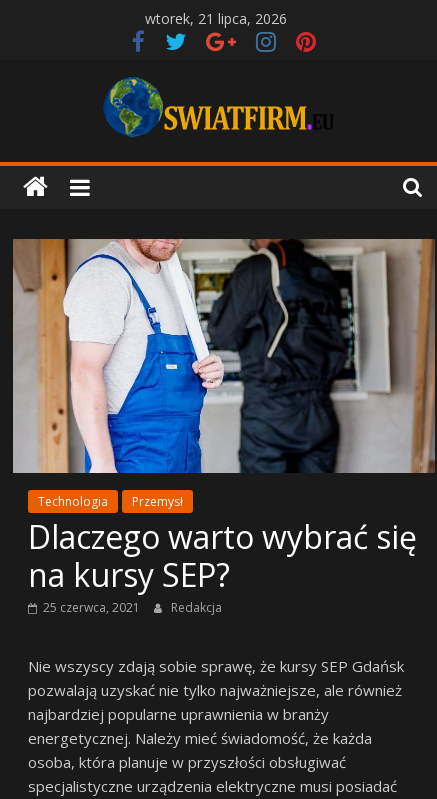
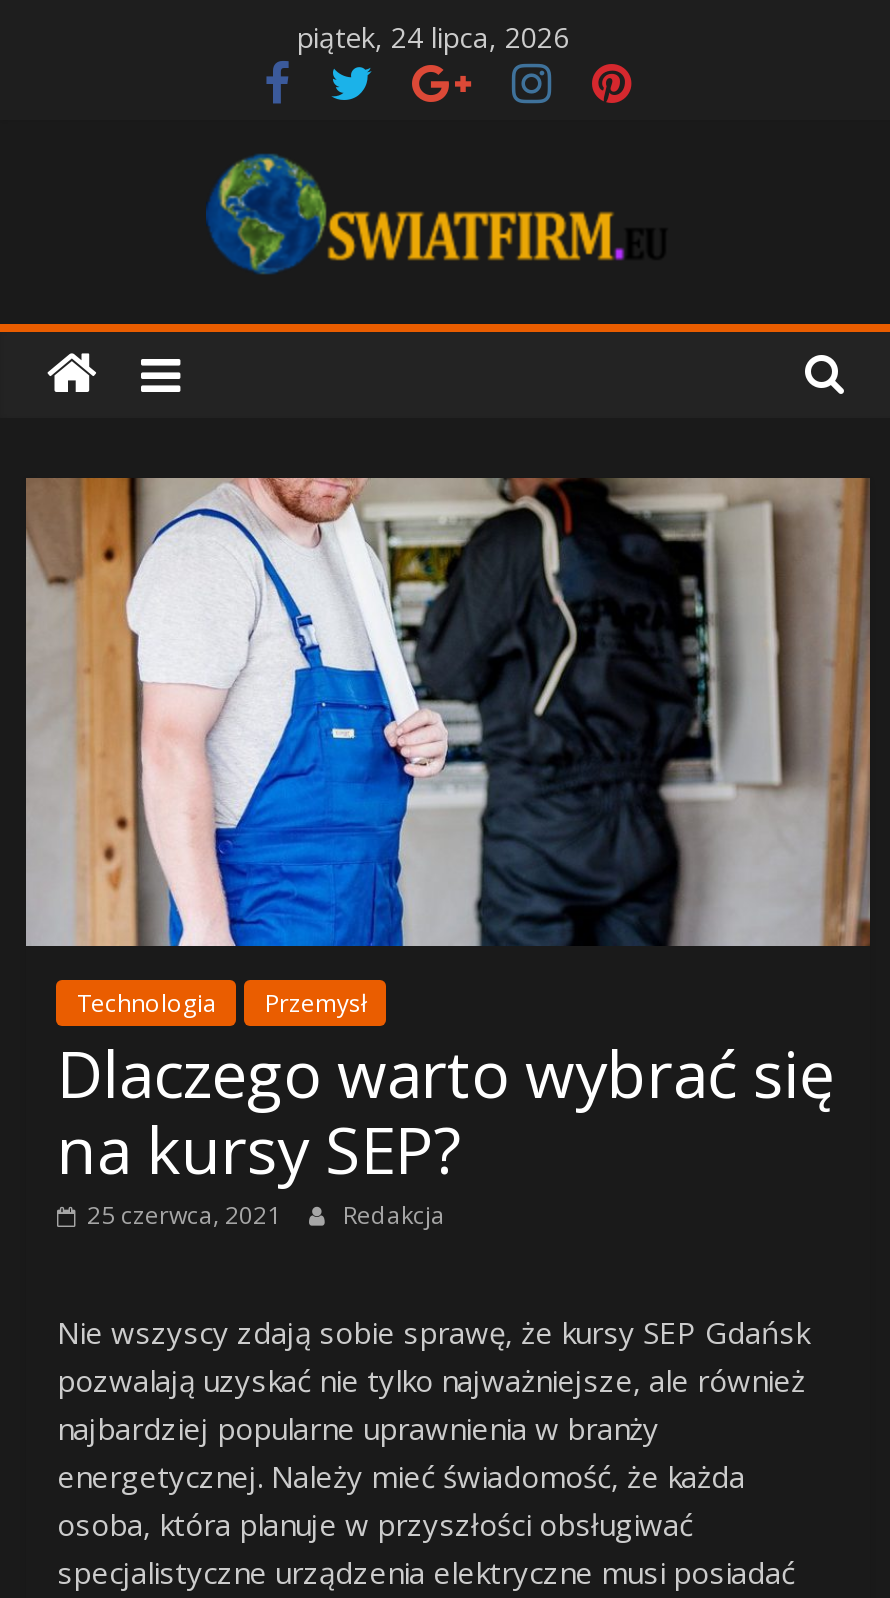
[145,9,287,28] wtorek, 21 lipca, 2026 -> [297,18,569,56] piątek, 24 lipca, 2026

